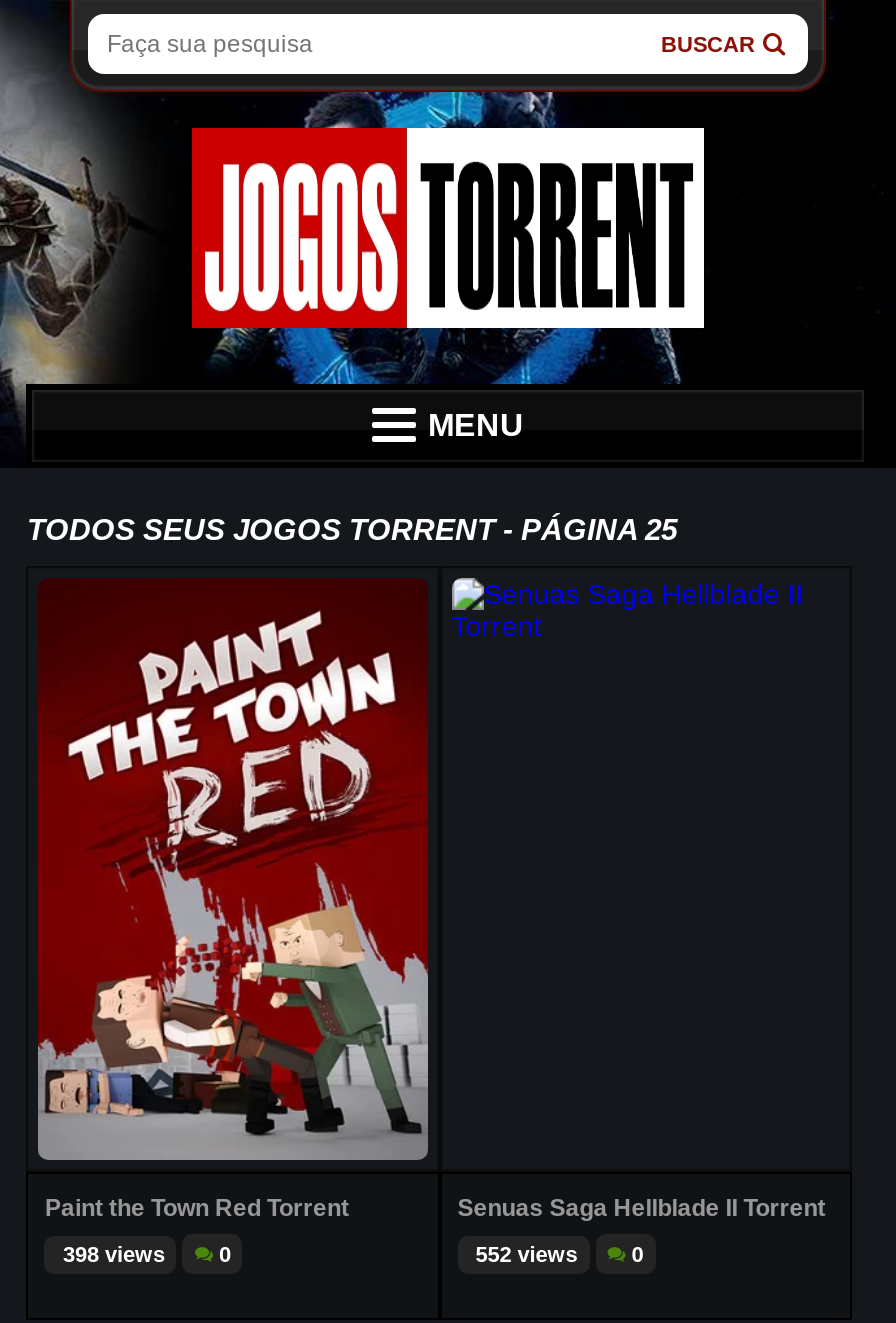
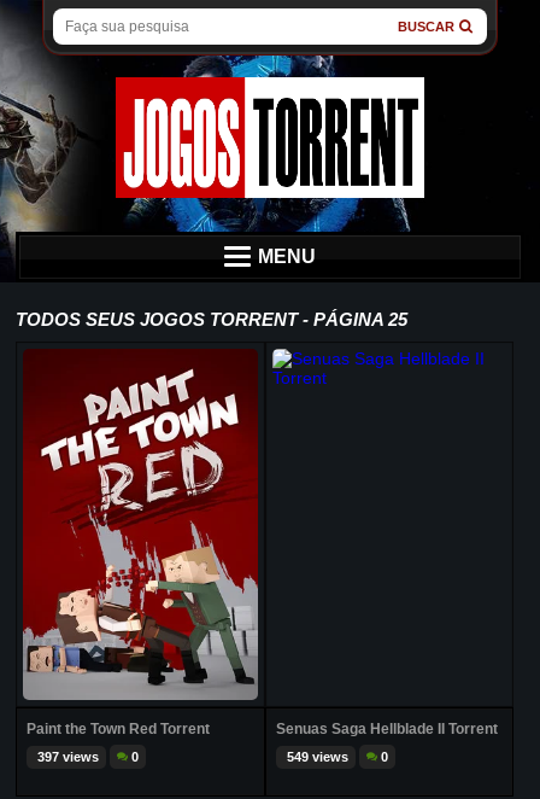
[63,1242,165,1266] 398 views -> [38,750,99,764] 397 views
[476,1242,578,1266] 552 views -> [287,750,348,764] 549 views

